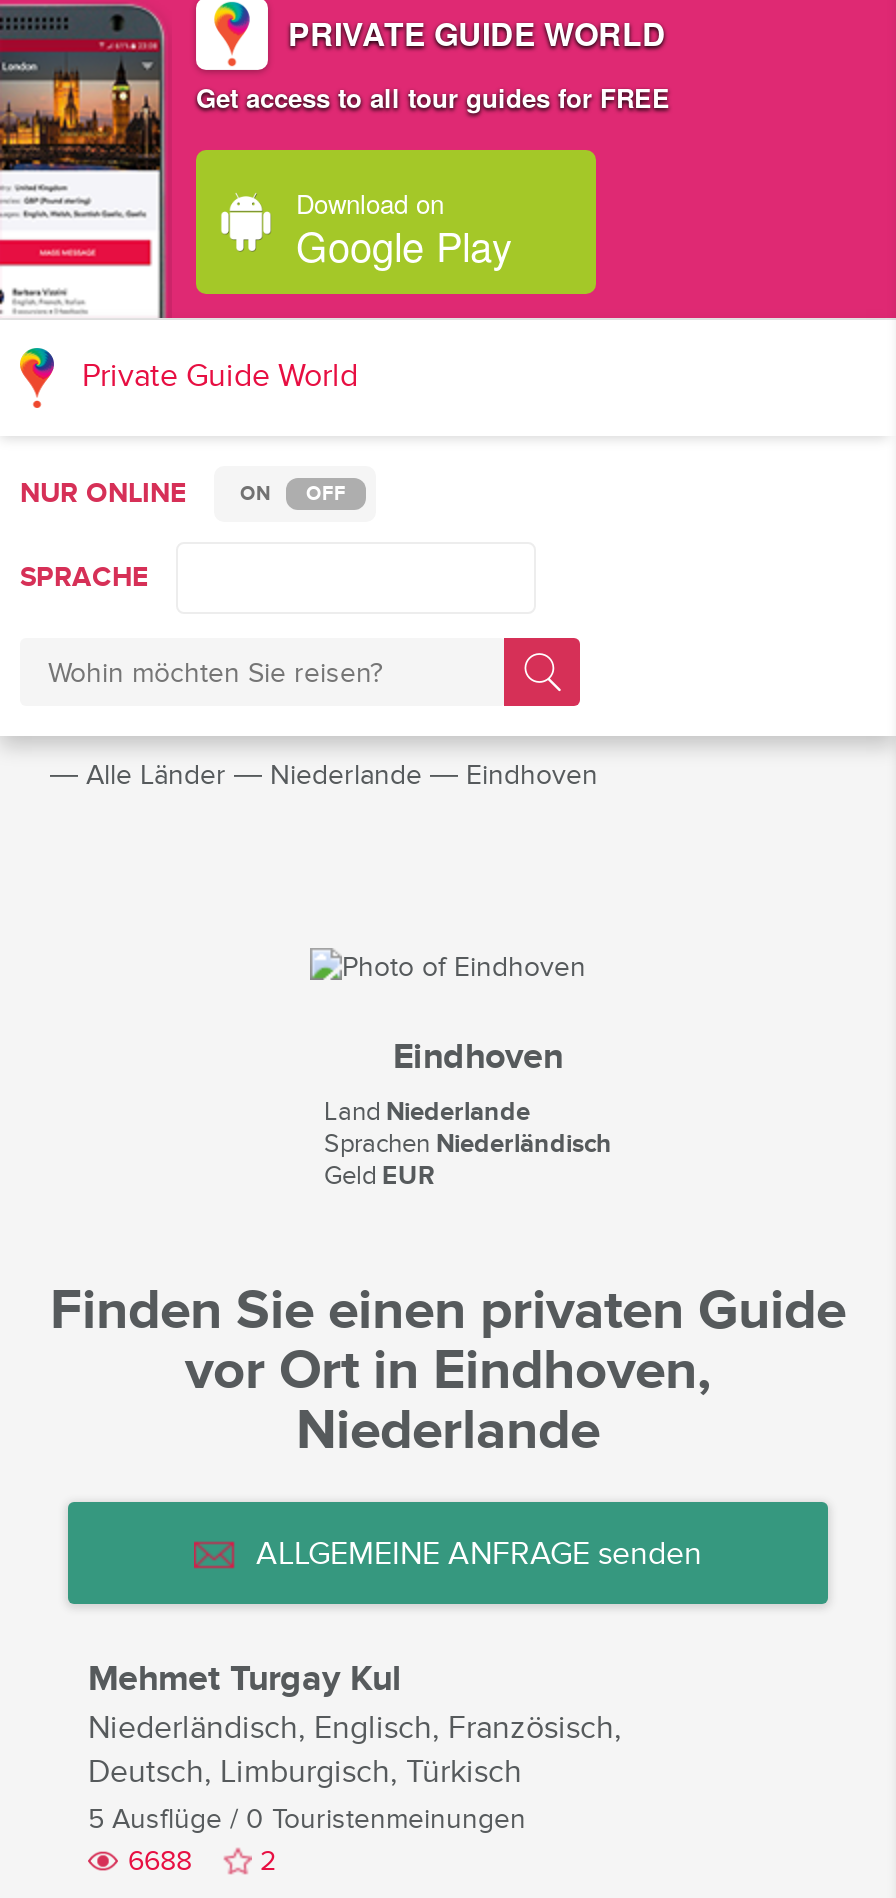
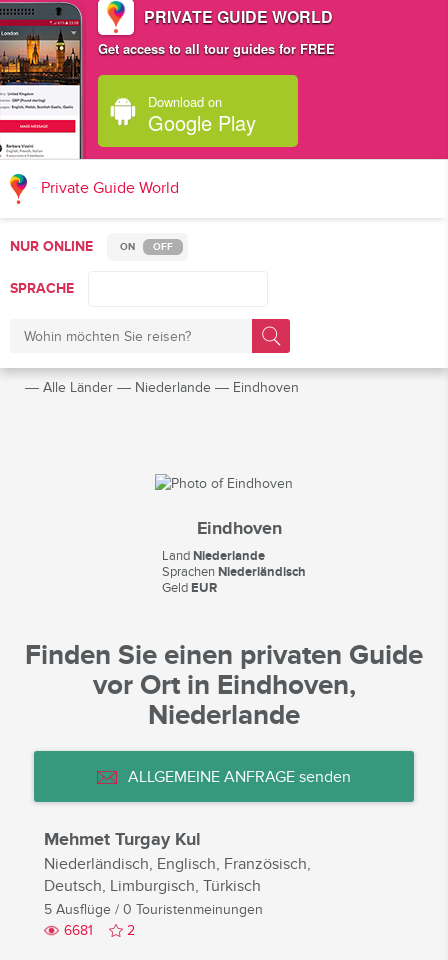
[128,1844,276,1878] 6688 2 -> [64,922,135,939] 6681 2

